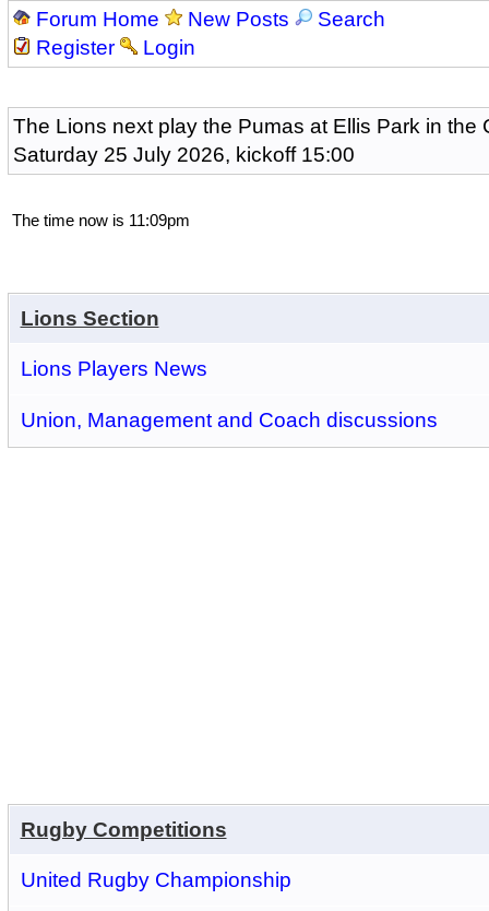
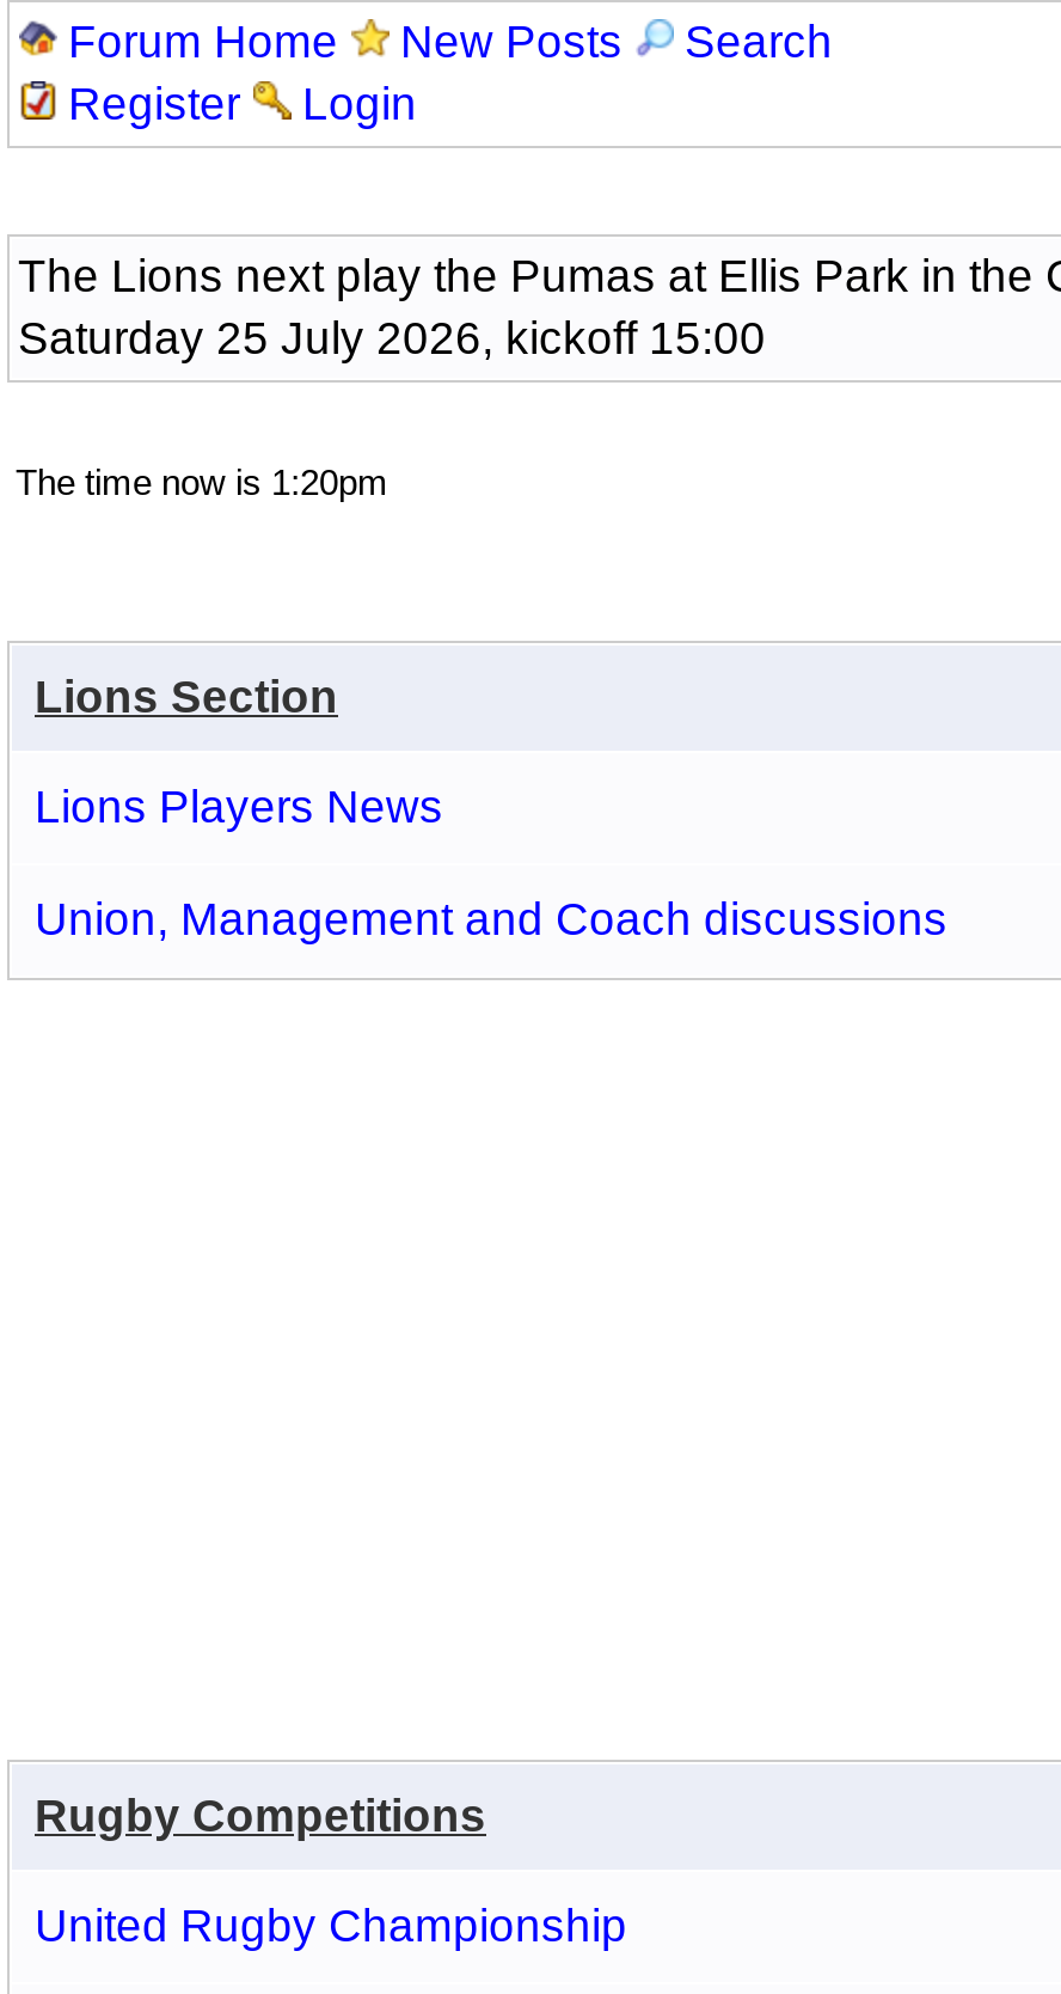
[11,211,189,229] The time now is 11:09pm -> [16,461,388,502] The time now is 1:20pm

